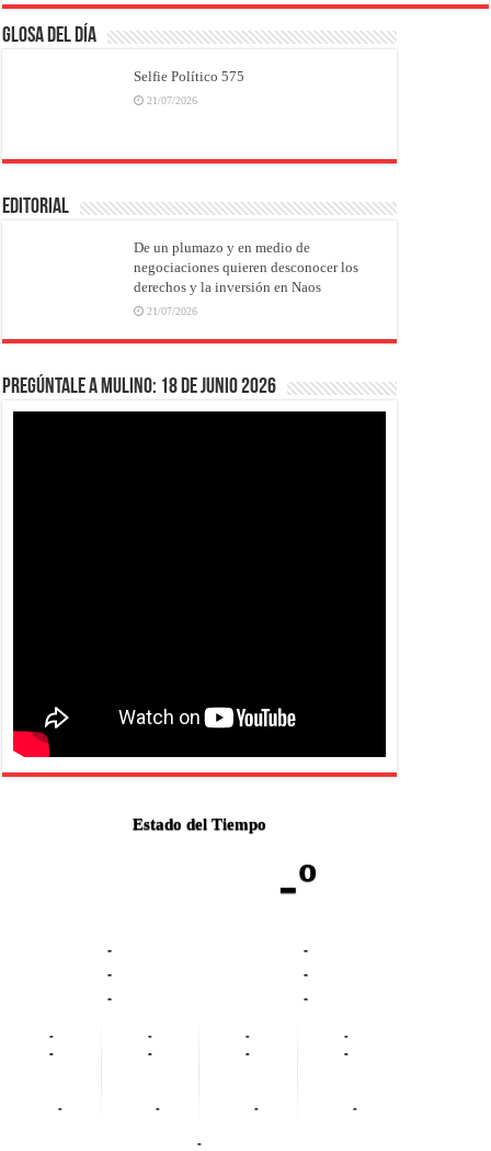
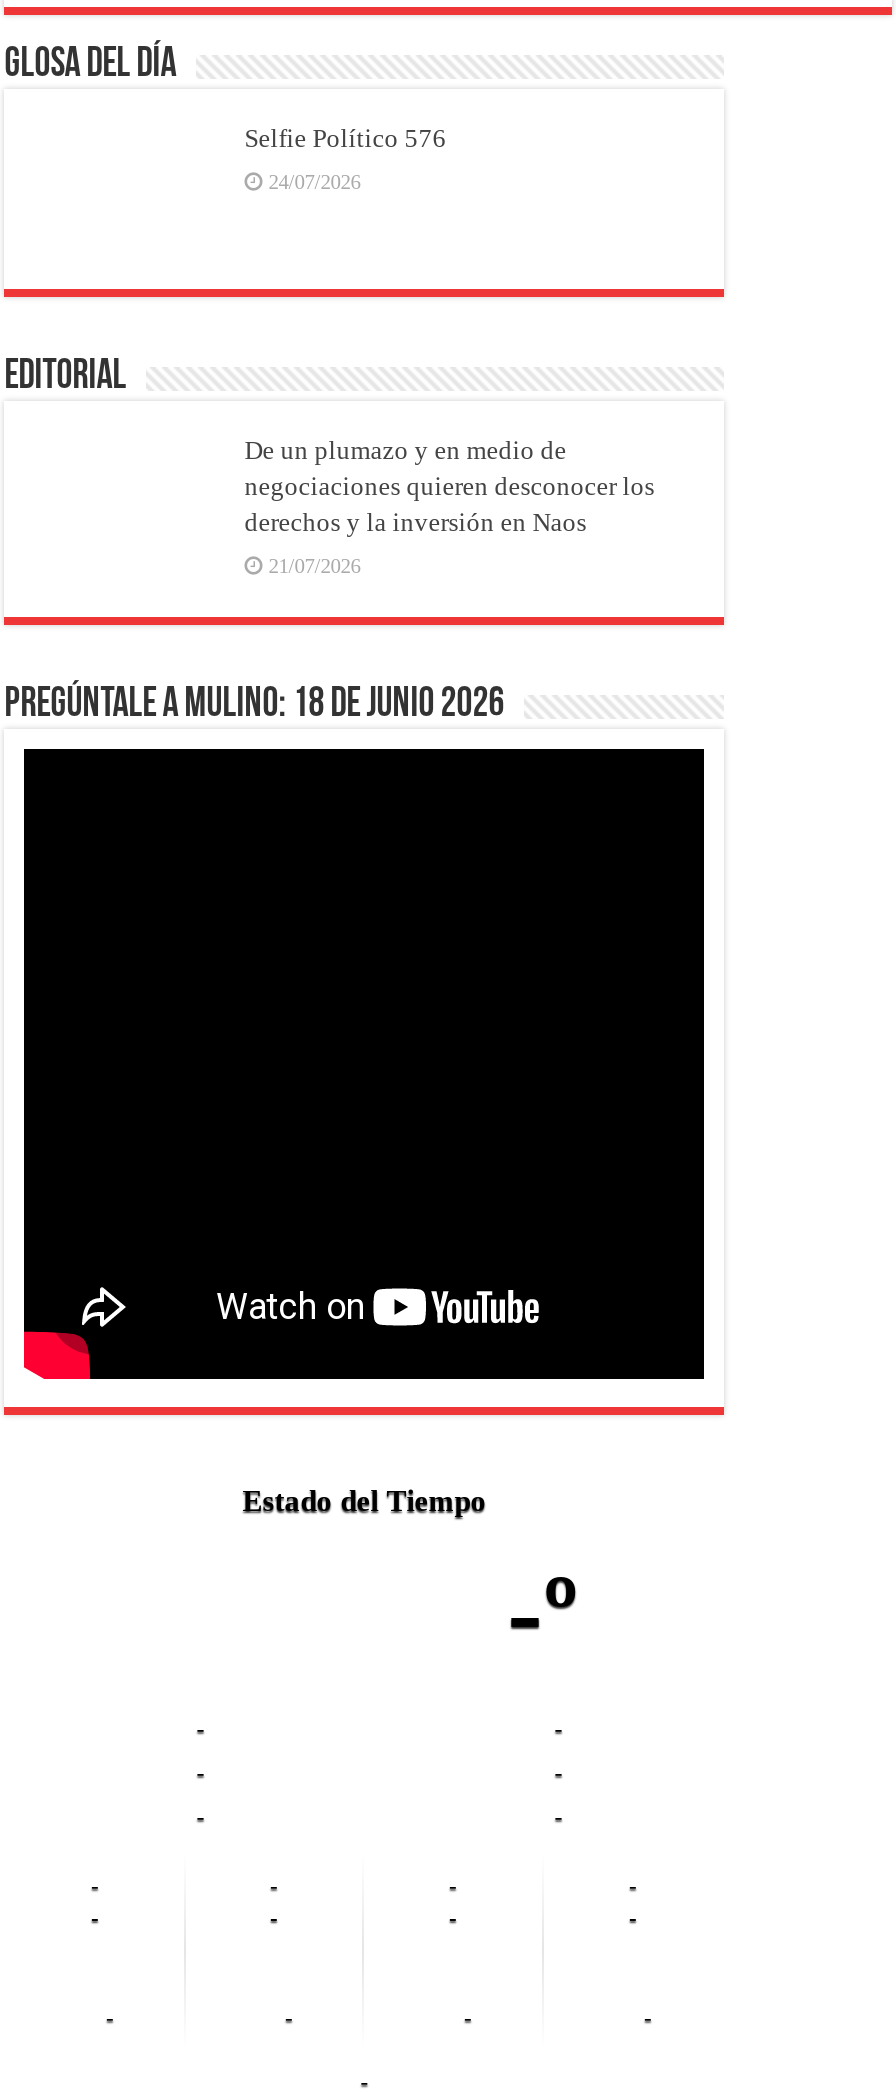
[134,68,245,84] Selfie Político 575 -> [244,123,446,153] Selfie Político 576
[147,94,197,106] 21/07/2026 -> [268,171,360,193] 24/07/2026

